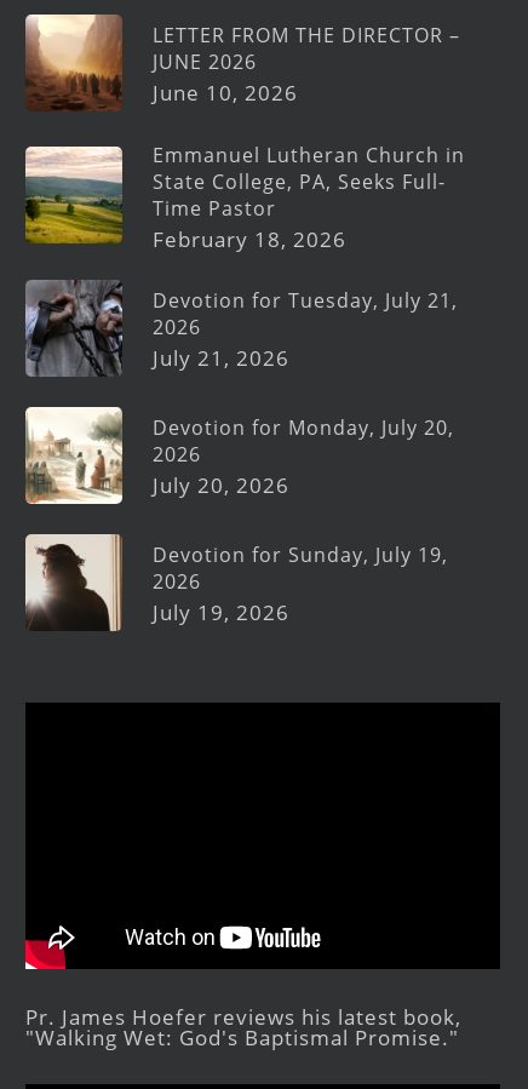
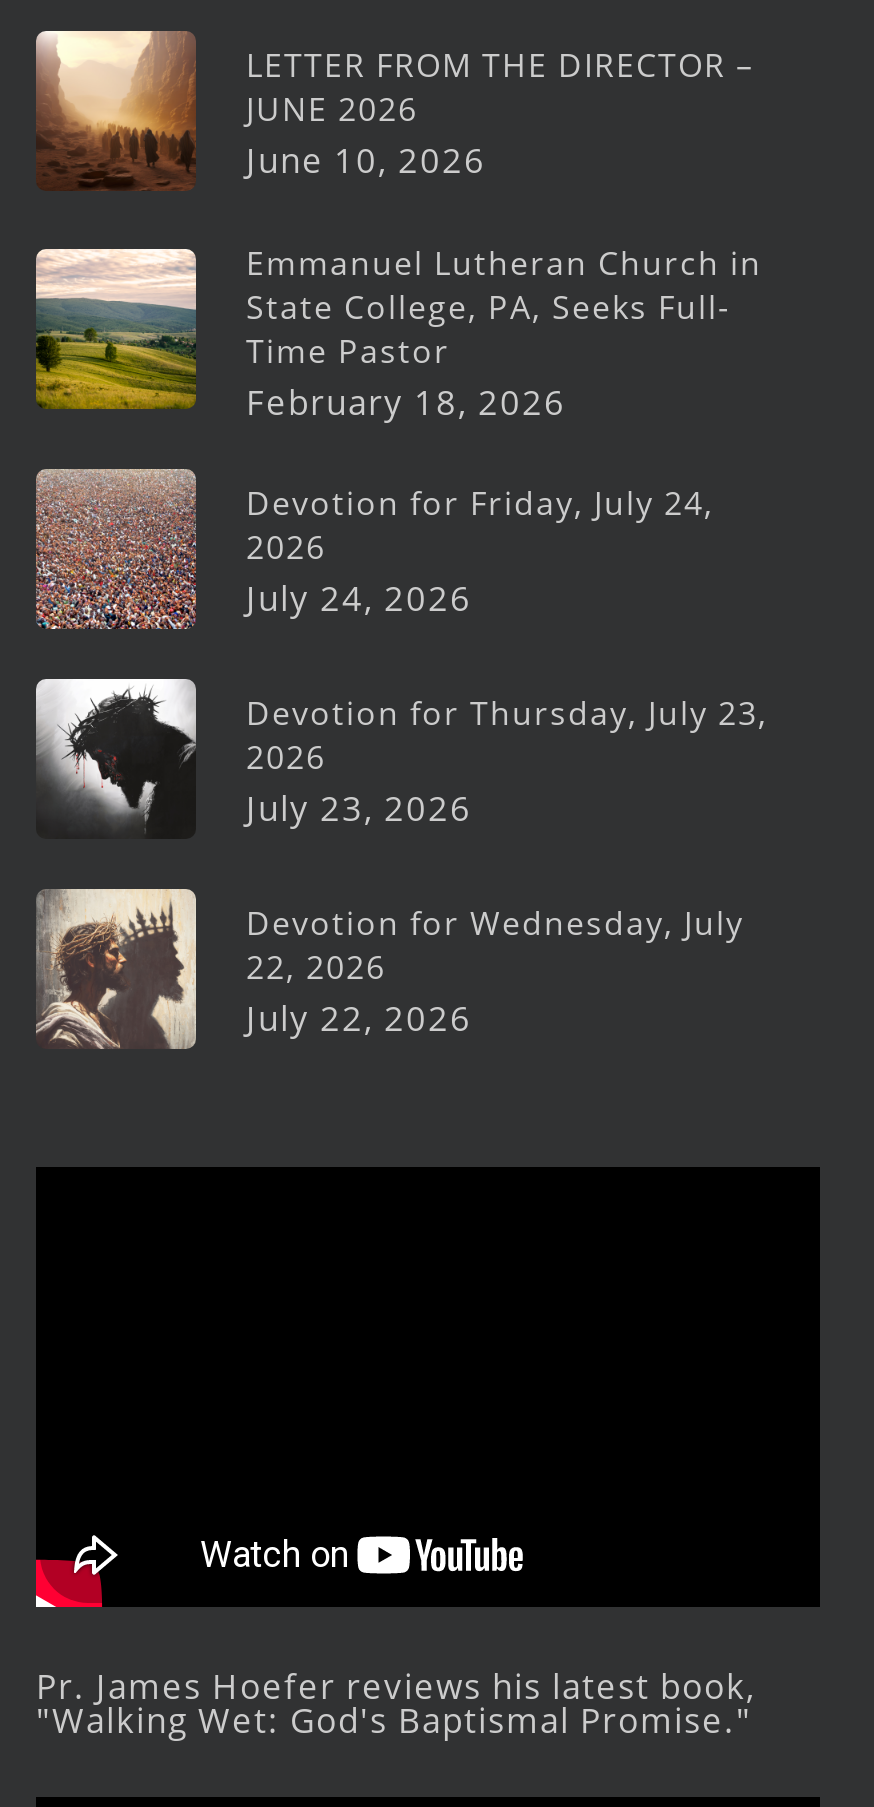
[25,280,458,377] [image] | Devotion for Tuesday, July 21, -> [36,467,714,629] [image] | Devotion for Friday, July 24,
[153,345,289,372] July 21, 2026 -> [246,576,472,622] July 24, 2026
[24,409,454,505] [image] | Devotion for Monday, July 20, -> [36,681,768,839] [image] | Devotion for Thursday, July 23,
[153,472,289,500] July 20, 2026 -> [246,786,472,832] July 23, 2026
[24,534,448,631] [image] | Devotion for Sunday, July 19, | 2026 | July 19, 2026 -> [36,889,744,1051] [image] | Devotion for Wednesday, July | 22, 2026 | July 22, 2026

